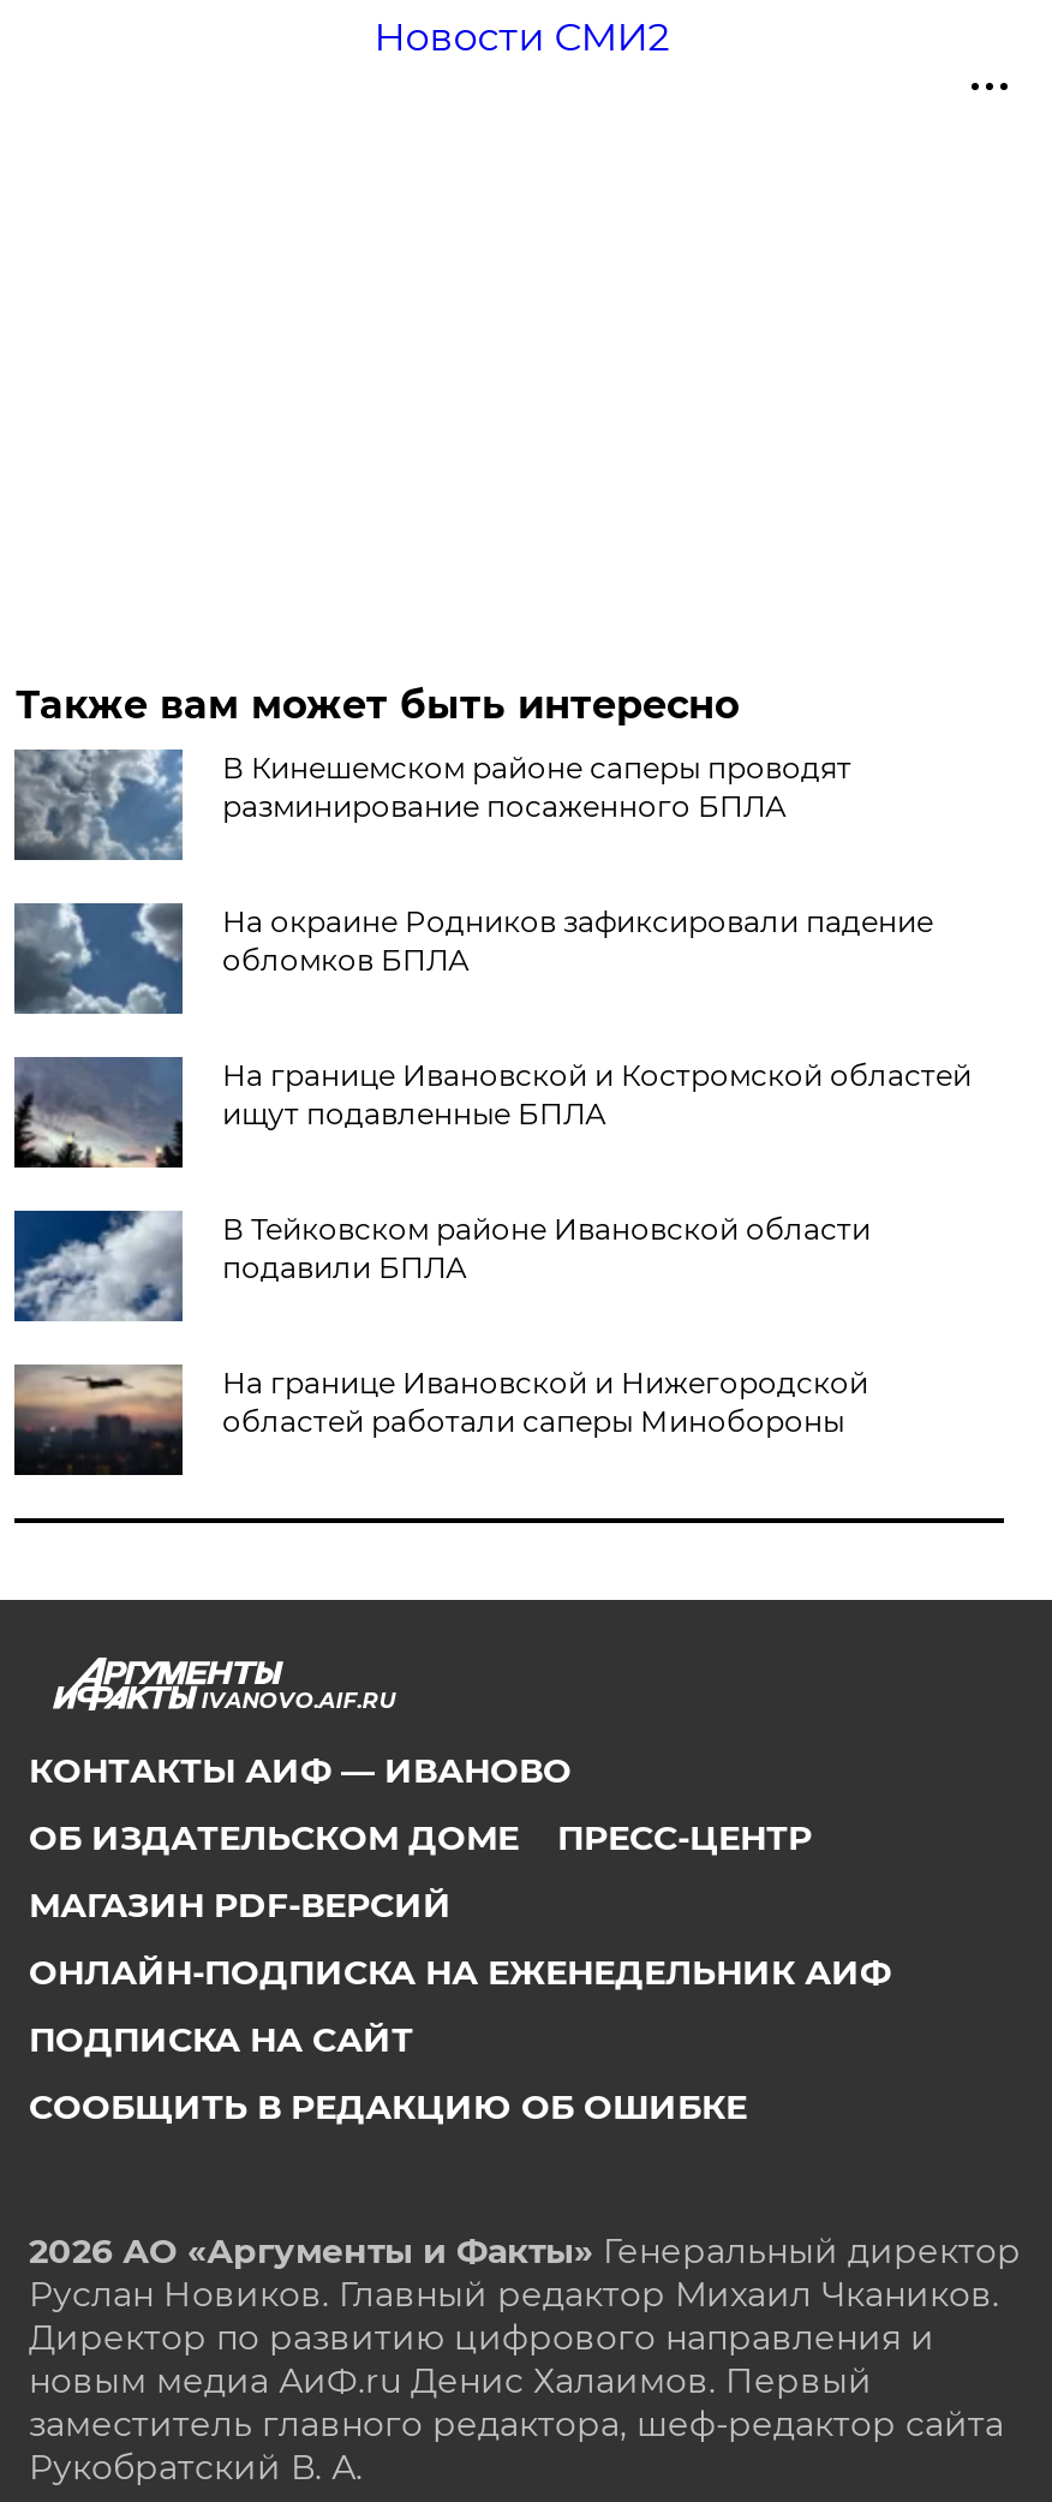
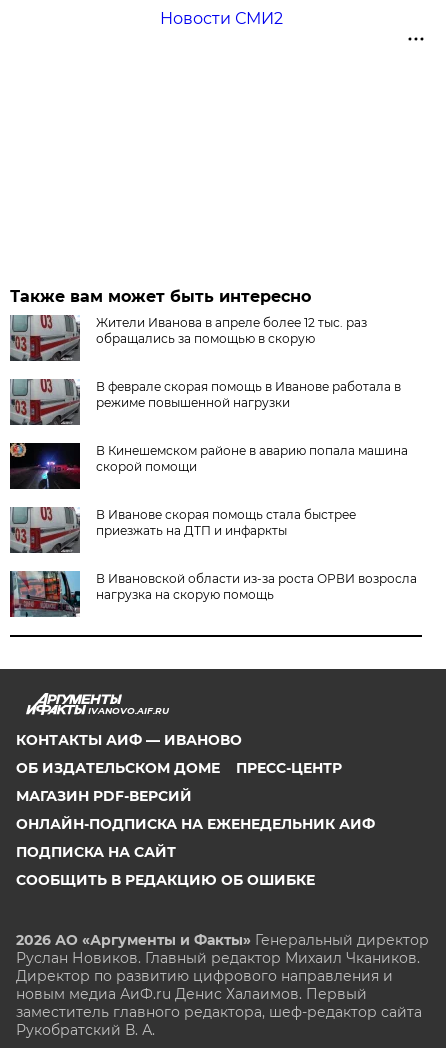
[17,747,851,862] [image] | В Кинешемском районе саперы проводят | разминирование посаженного БПЛА -> [10,314,367,362] [image] | Жители Иванова в апреле более 12 тыс. раз | обращались за помощью в скорую
[12,901,933,1016] [image] | На окраине Родников зафиксировали падение | обломков БПЛА -> [10,378,401,426] [image] | В феврале скорая помощь в Иванове работала в | режиме повышенной нагрузки
[12,1055,971,1170] [image] | На границе Ивановской и Костромской областей | ищут подавленные БПЛА -> [9,442,408,490] [image] | В Кинешемском районе в аварию попала машина | скорой помощи
[12,1208,870,1321] [image] | В Тейковском районе Ивановской области | подавили БПЛА -> [9,506,356,554] [image] | В Иванове скорая помощь стала быстрее | приезжать на ДТП и инфаркты
[12,1362,868,1477] [image] | На границе Ивановской и Нижегородской | областей работали саперы Минобороны -> [9,571,417,618] [image] | В Ивановской области из-за роста ОРВИ возросла | нагрузка на скорую помощь

